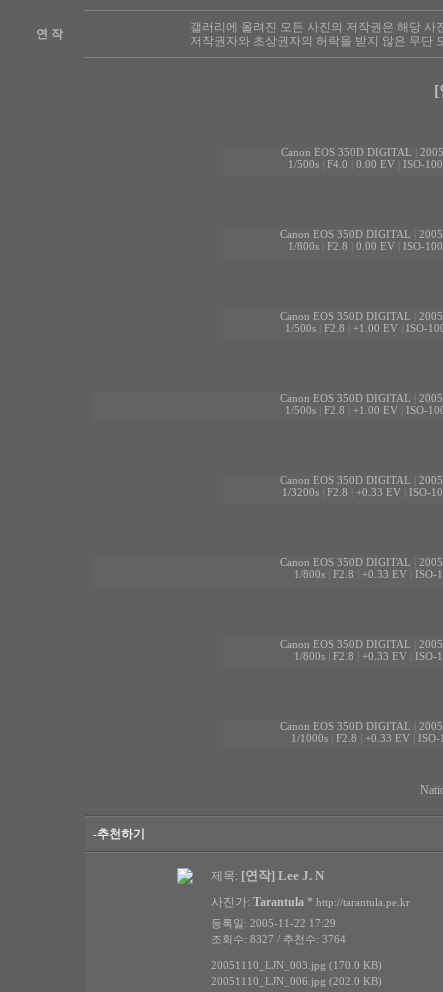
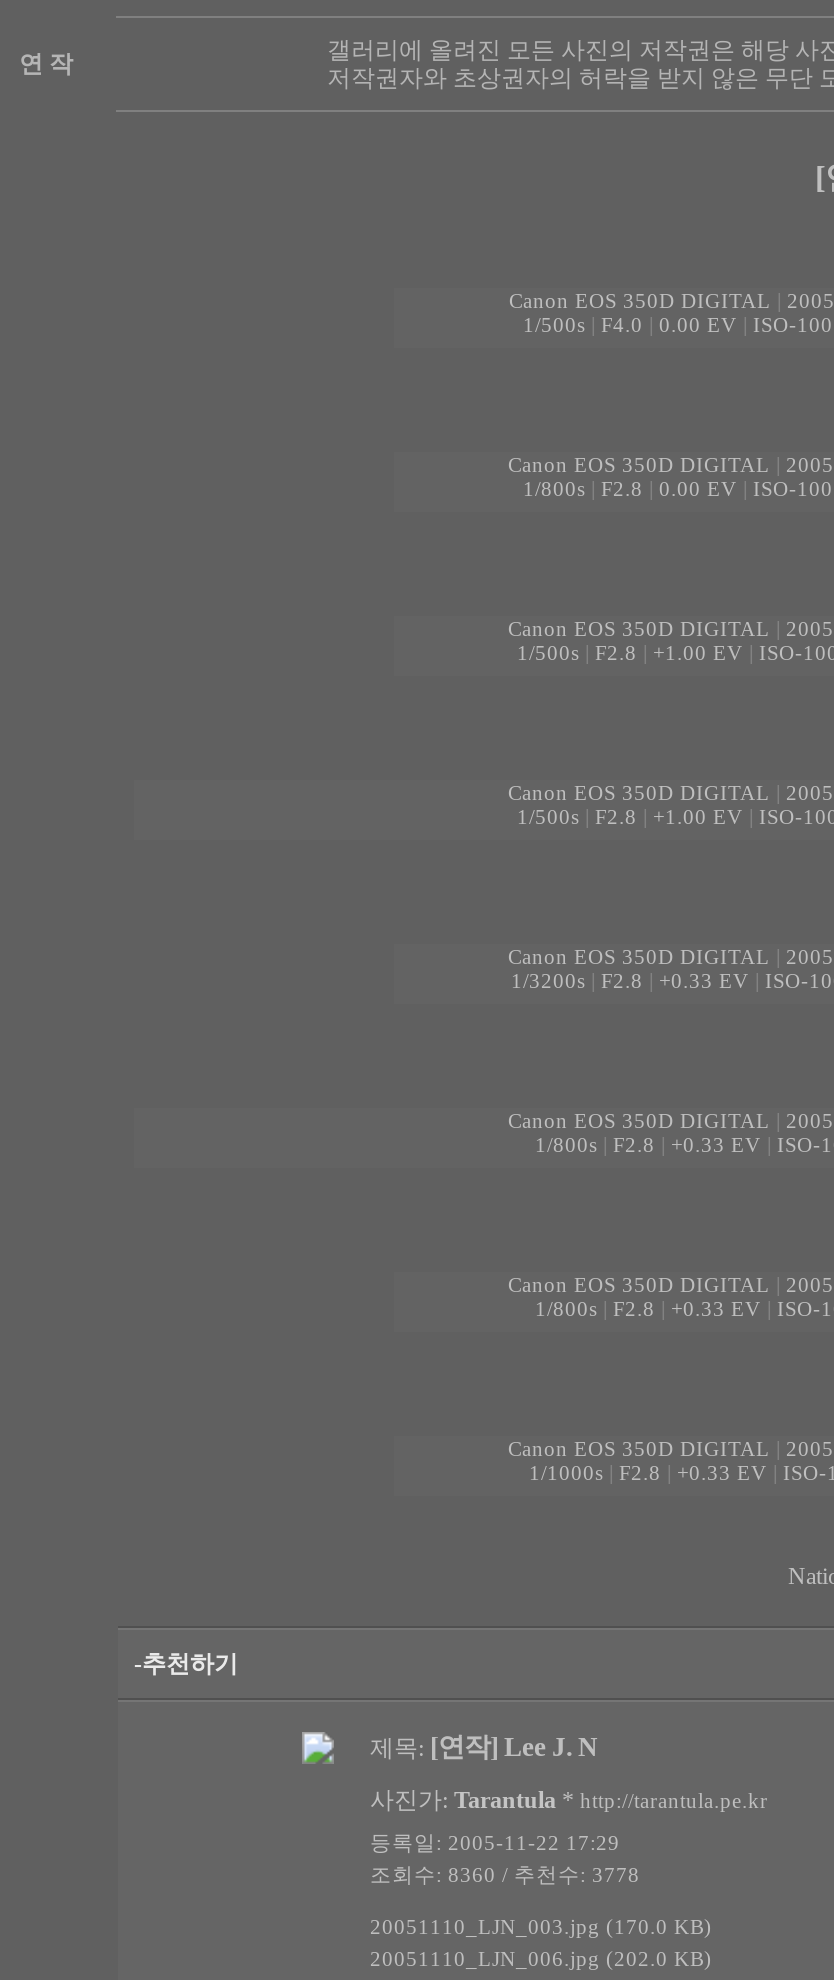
[211,934,346,945] 조회수: 8327 / 추천수: 3764 -> [370,1864,640,1886] 조회수: 8360 / 추천수: 3778

